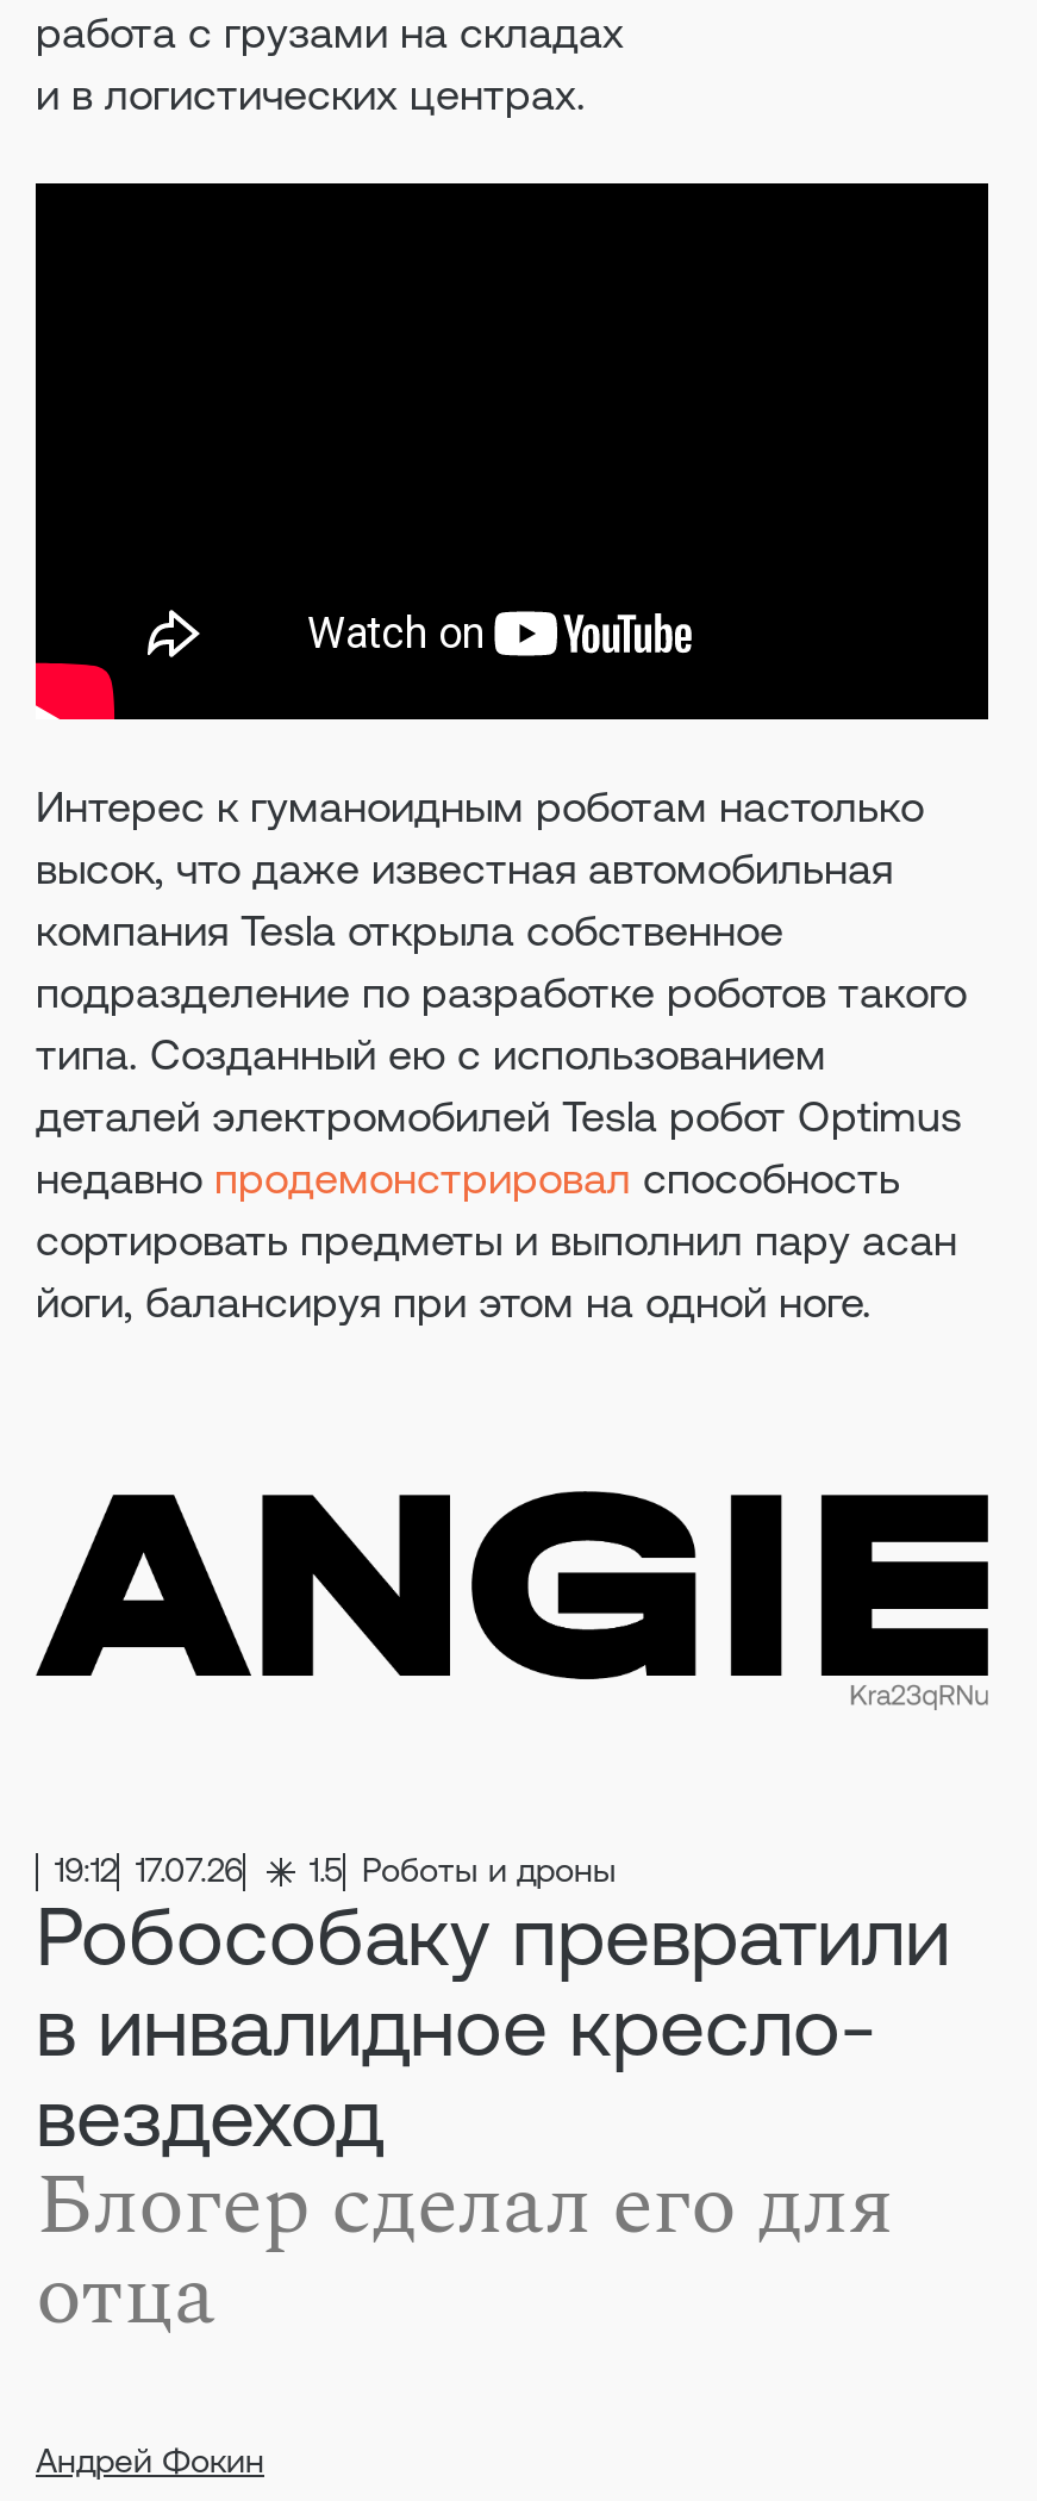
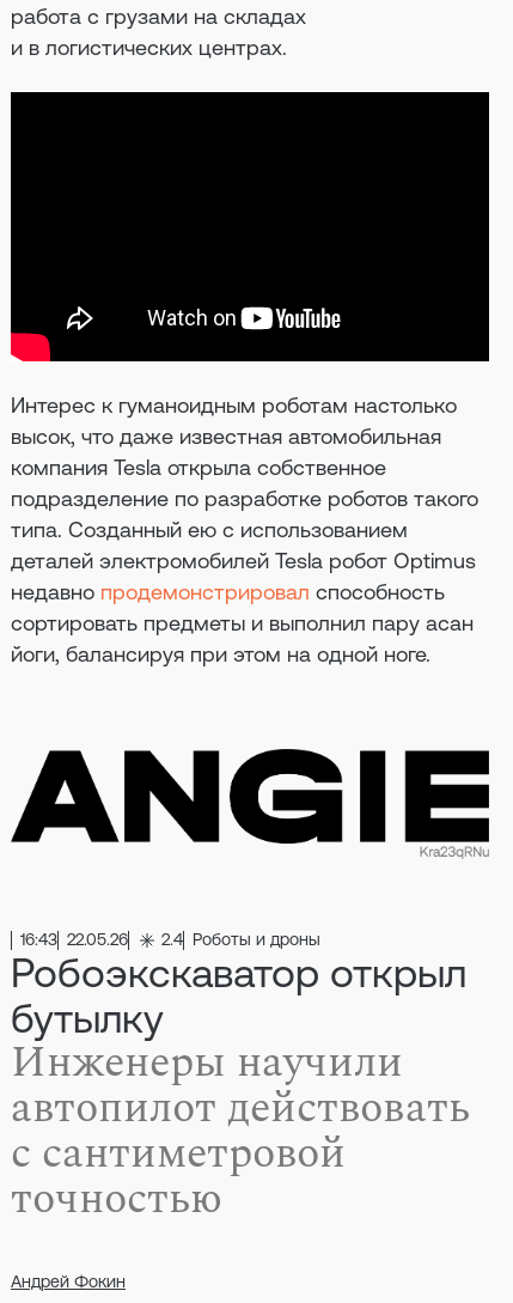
[36,1851,950,2362] 19:12 17.07.26 | 1.5 Роботы и дроны | Робособаку превратили | в инвалидное кресло- | вездеход | Блогер сделал его для | отца -> [11,930,470,1232] 16:43 22.05.26 | 2.4 Роботы и дроны | Робоэкскаватор открыл | бутылку | Инженеры научили | автопилот действовать | с сантиметровой | точностью

